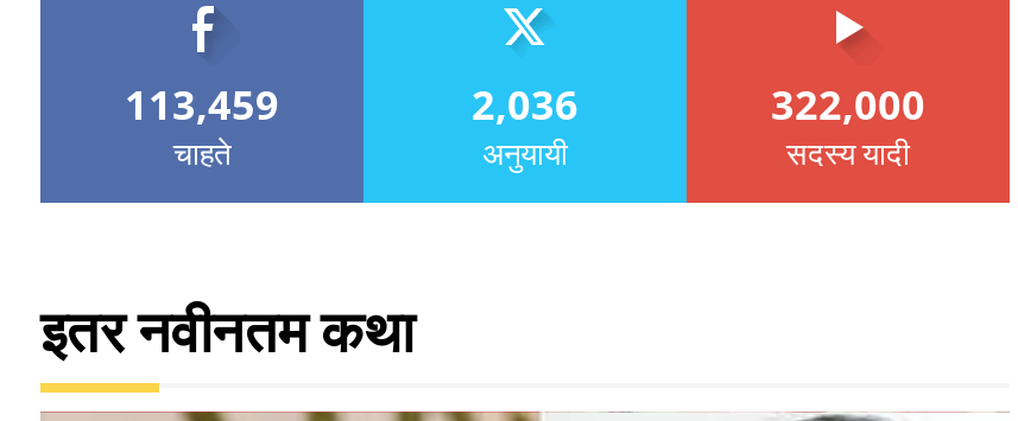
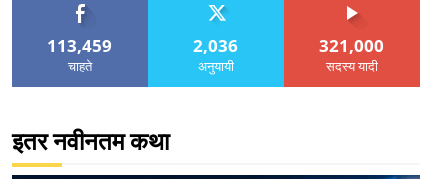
[771,77,925,131] 322,000 -> [319,34,384,57] 321,000

